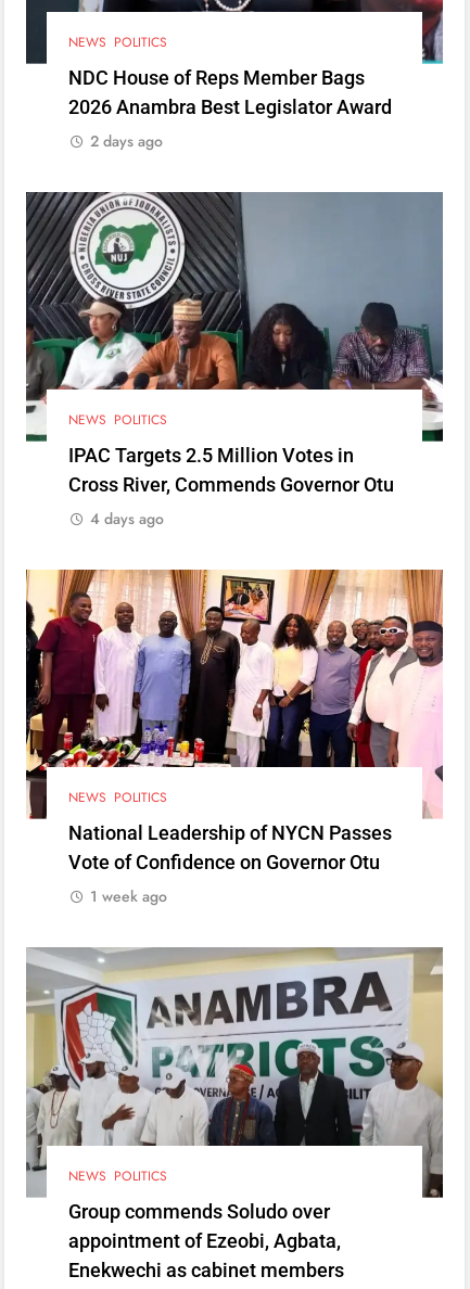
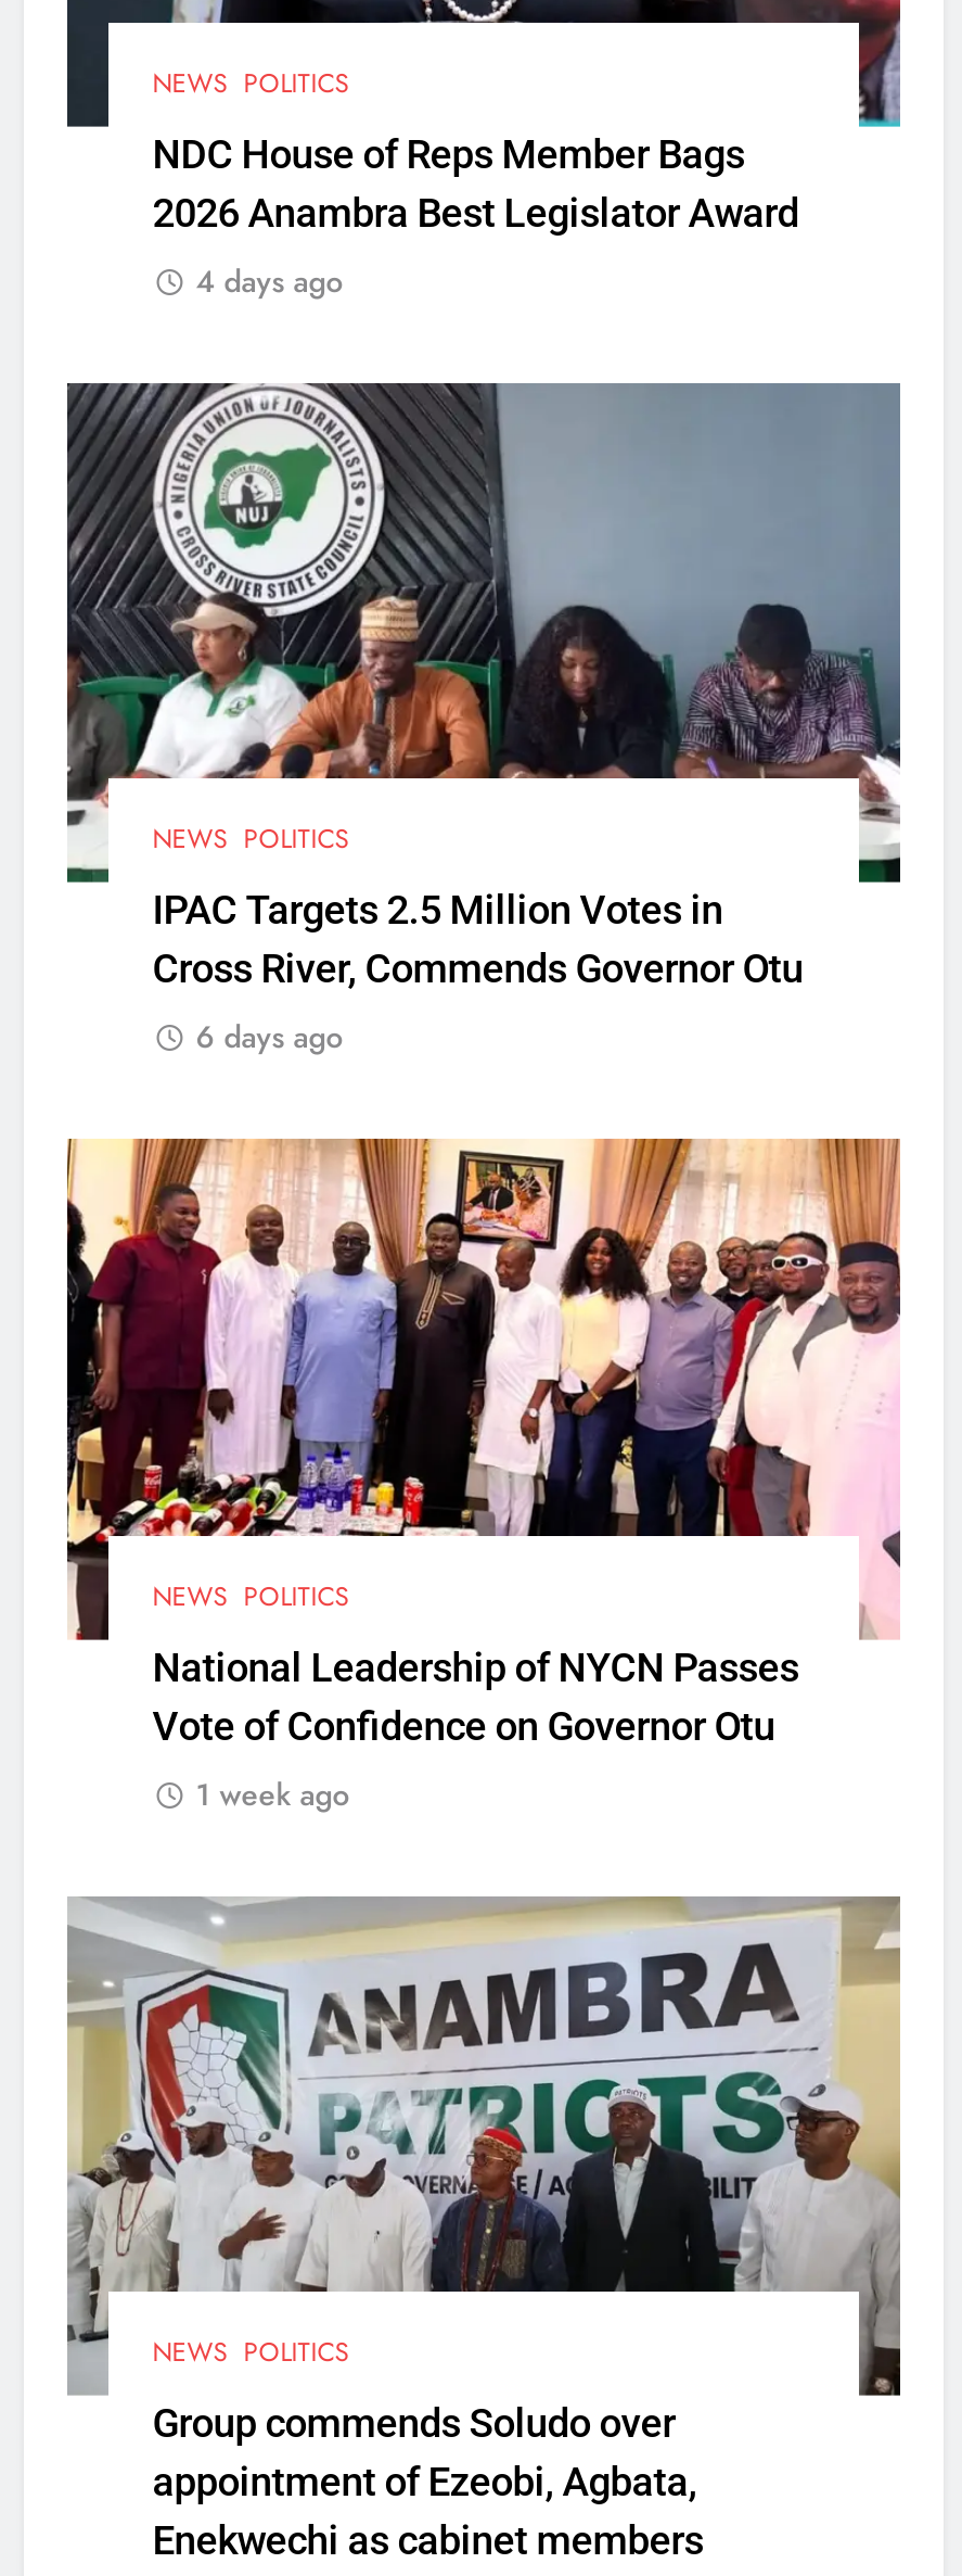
[90,130,163,151] 2 days ago -> [196,259,343,303] 4 days ago
[90,508,164,529] 4 days ago -> [196,1016,343,1059] 6 days ago

